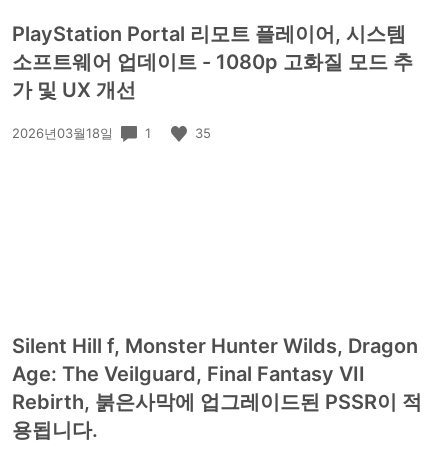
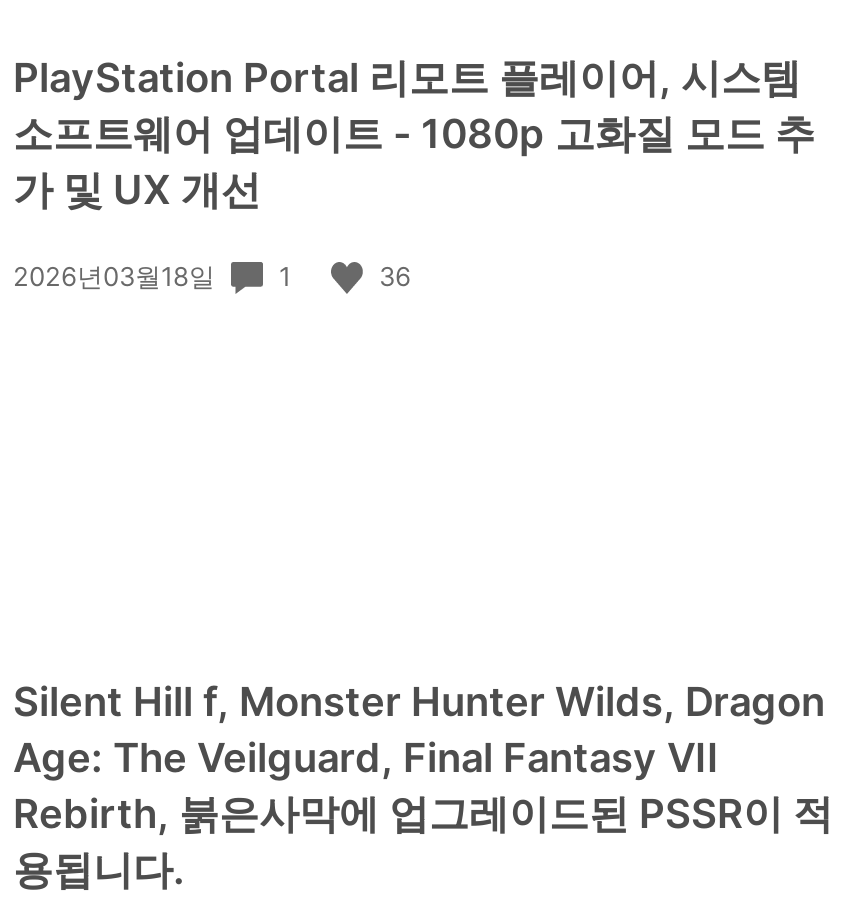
[195,125,211,141] 35 -> [379,260,411,292] 36

